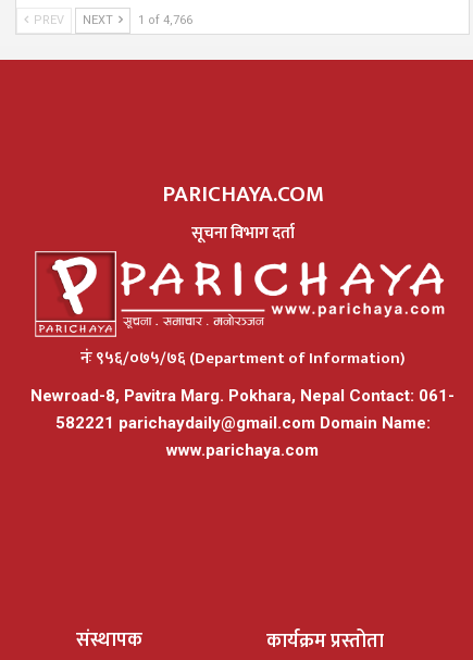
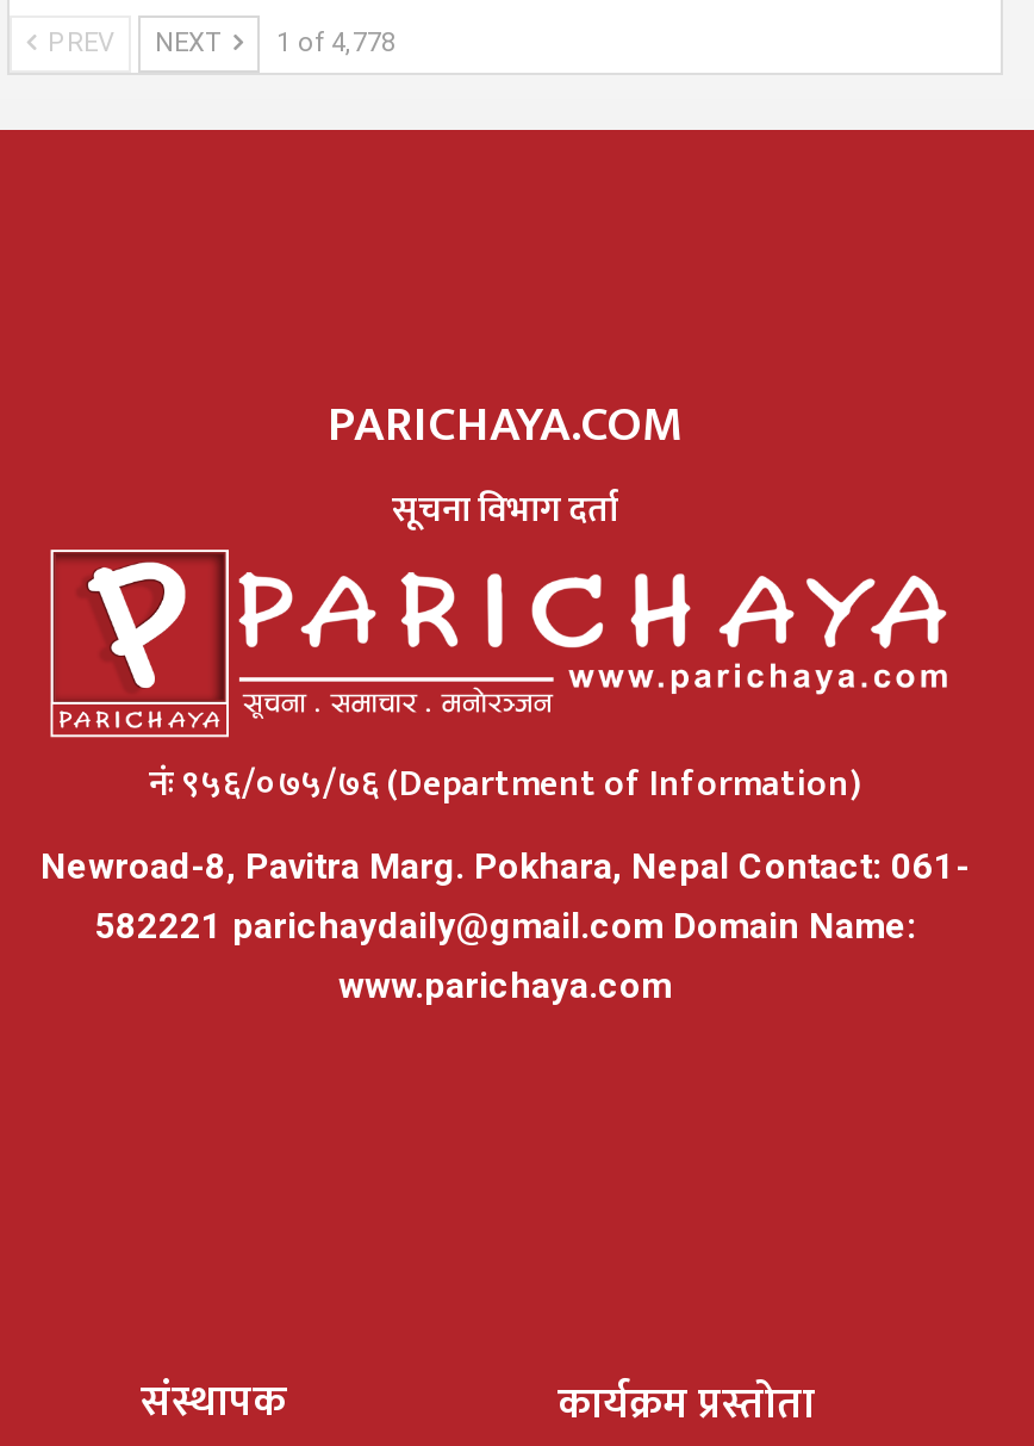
[30,13,192,27] PREV NEXT 1 of 4,766 -> [41,28,395,59] PREV NEXT 1 of 4,778

